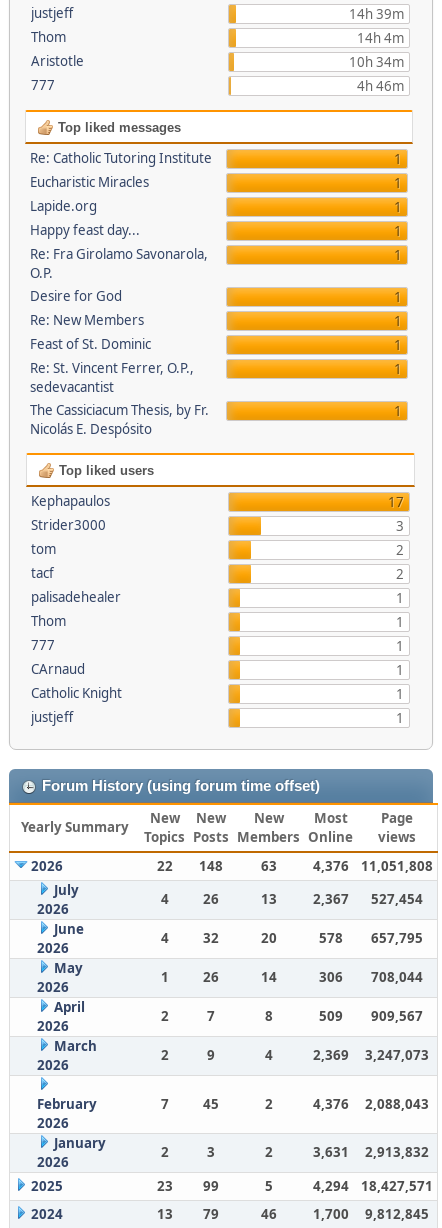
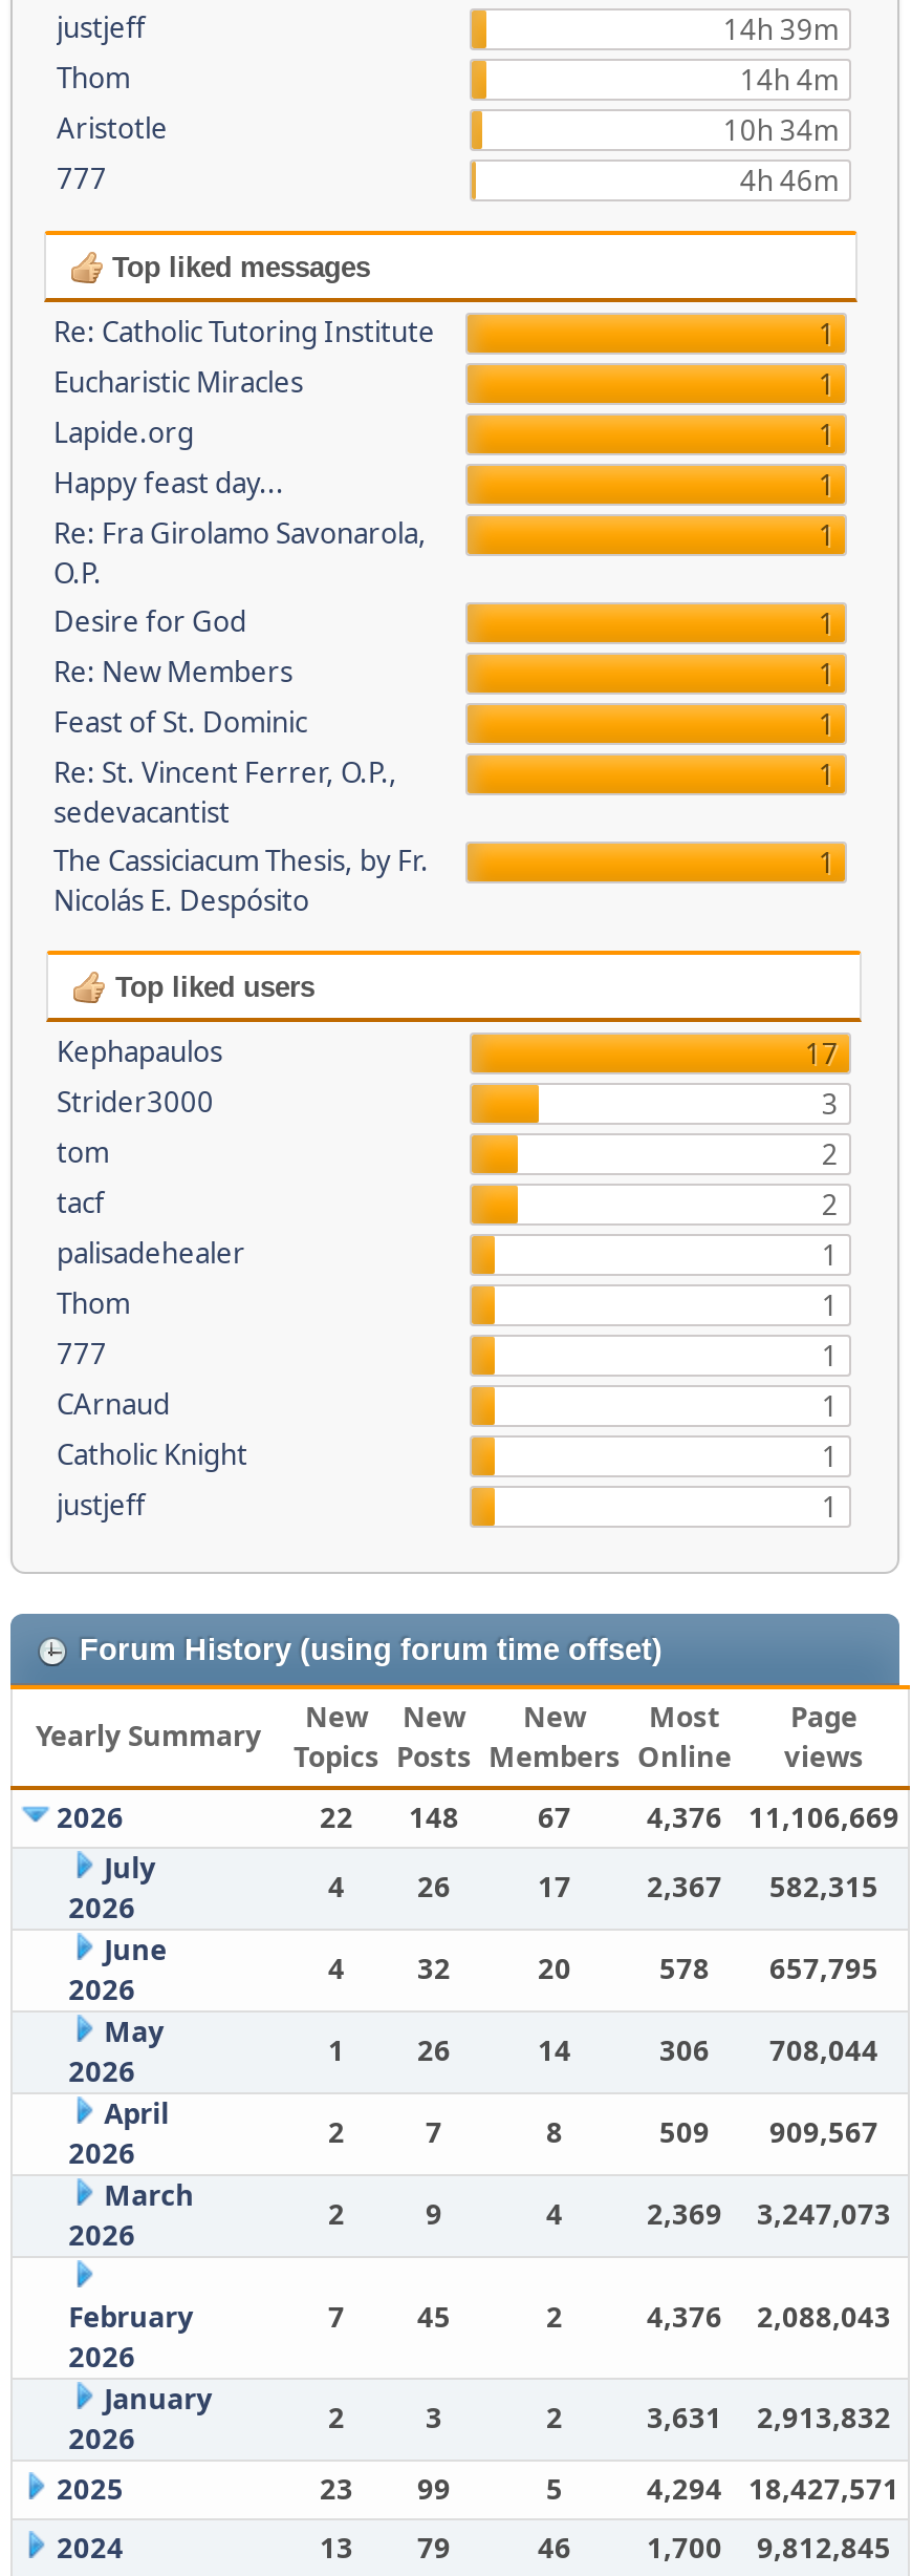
[260,857,276,875] 63 -> [538,1798,571,1836] 67
[361,857,433,875] 11,051,808 -> [748,1798,899,1836] 11,106,669
[260,890,276,908] 13 -> [538,1868,571,1906] 17
[371,890,423,908] 527,454 -> [769,1868,878,1906] 582,315

